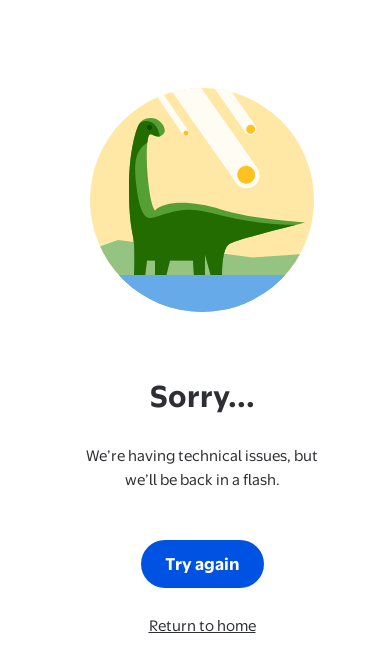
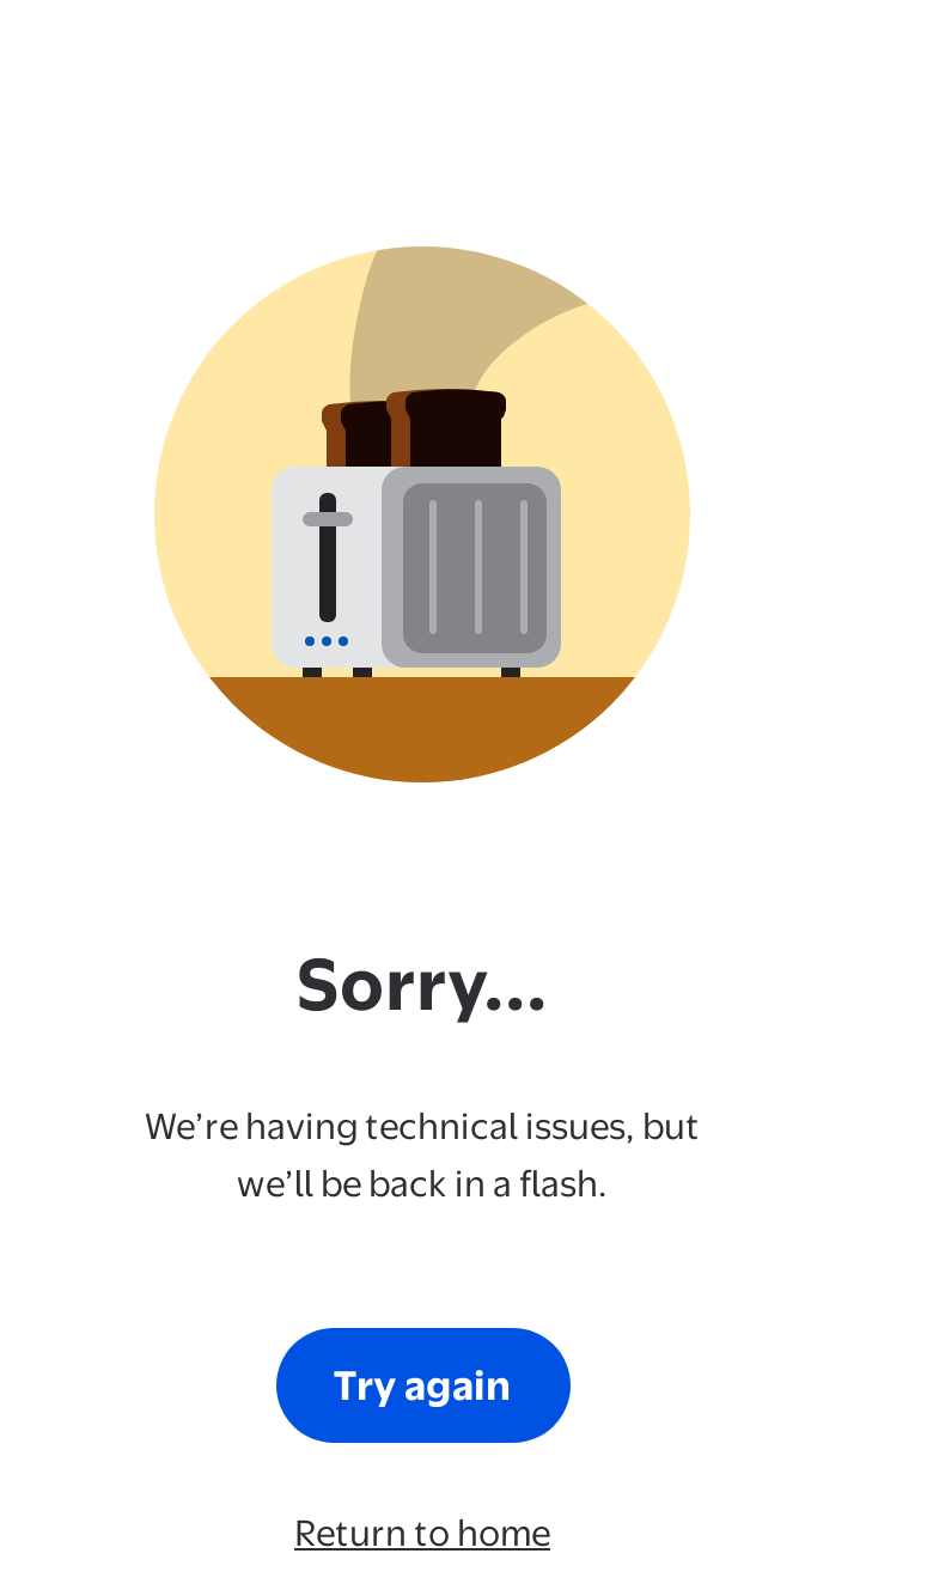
[100,89,304,313] [image] -> [181,246,659,785] [image]

